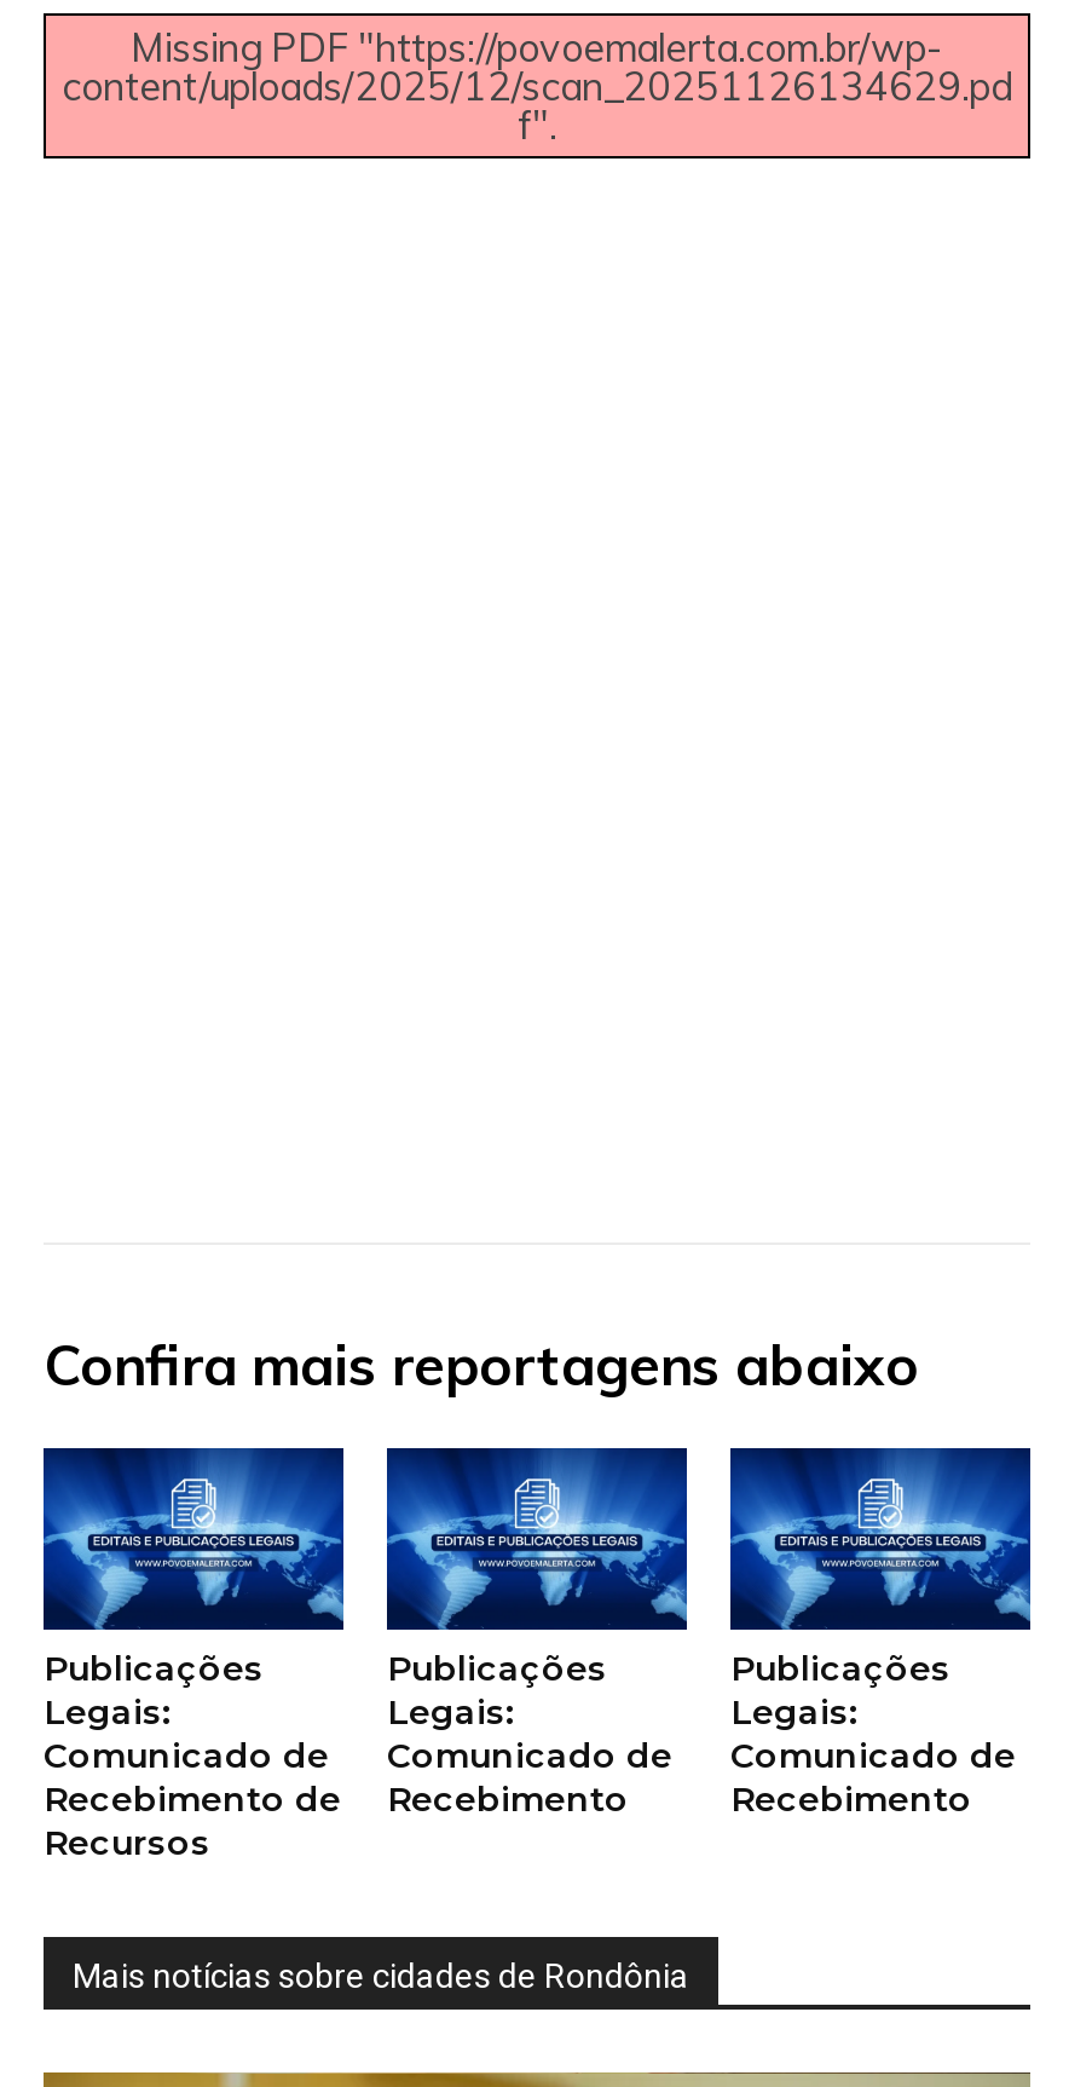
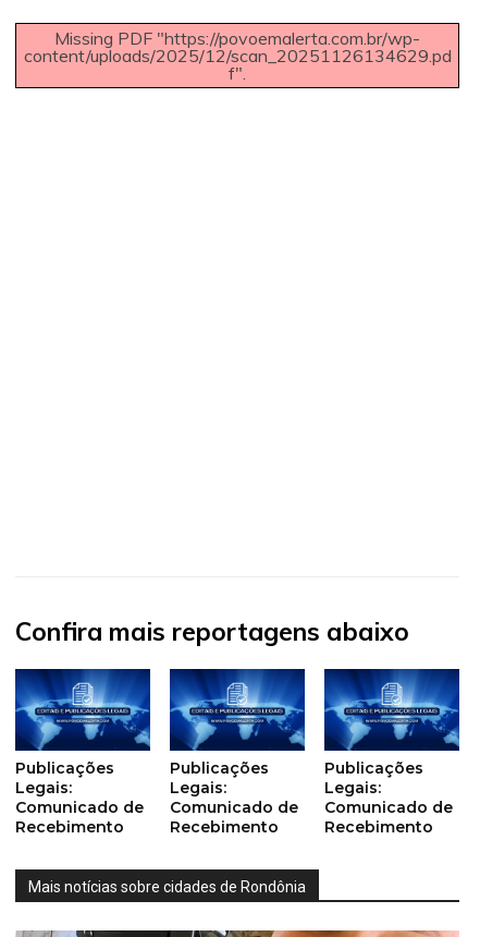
[44,1776,341,1863] Recebimento de | Recursos -> [15,817,124,836] Recebimento

